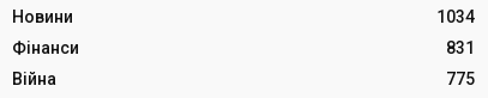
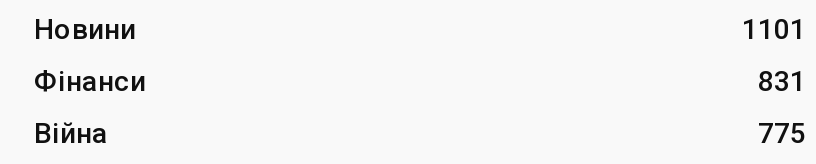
[436,7,475,27] 1034 -> [742,12,806,44] 1101

